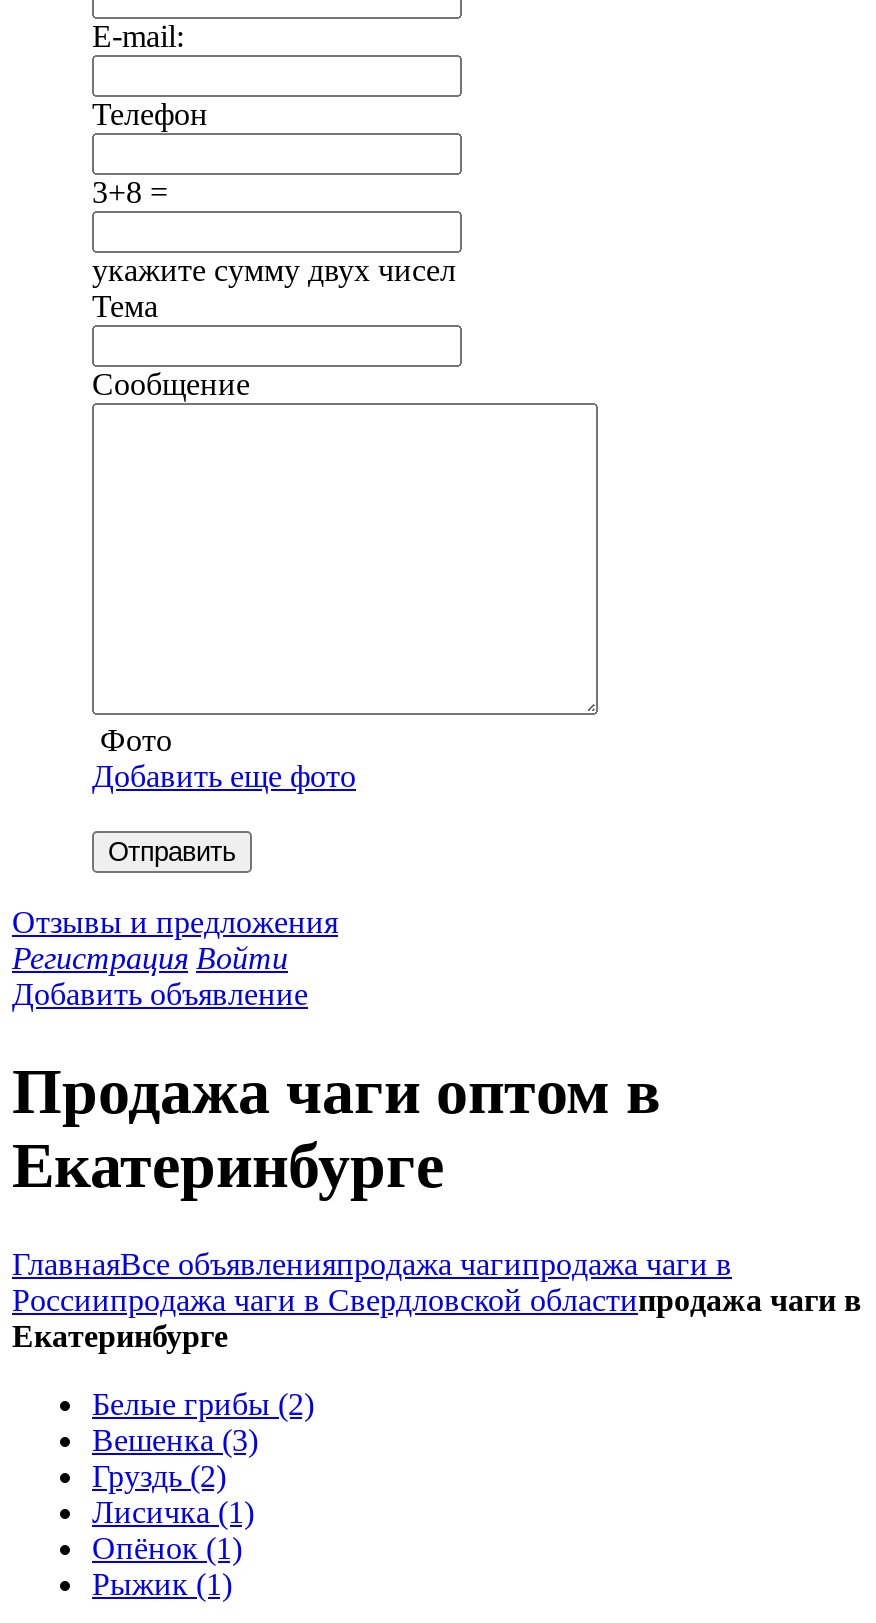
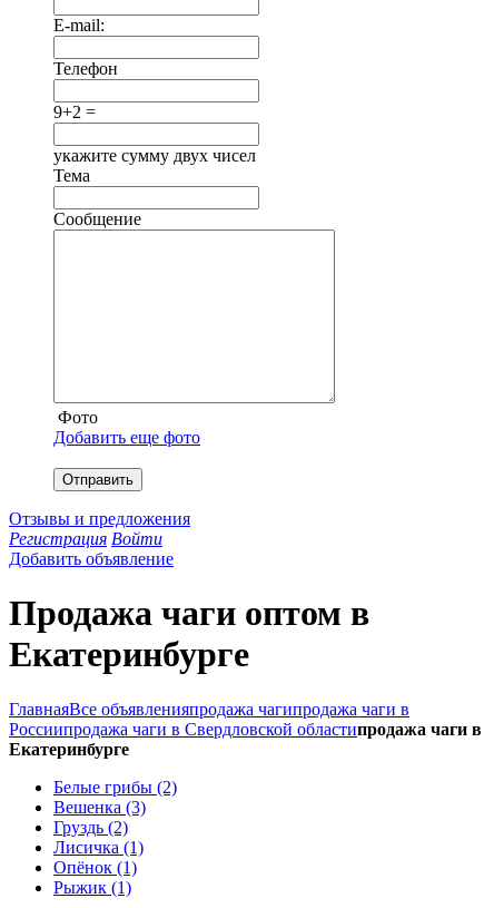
[92,175,168,209] 3+8 = -> [53,102,96,121] 9+2 =

